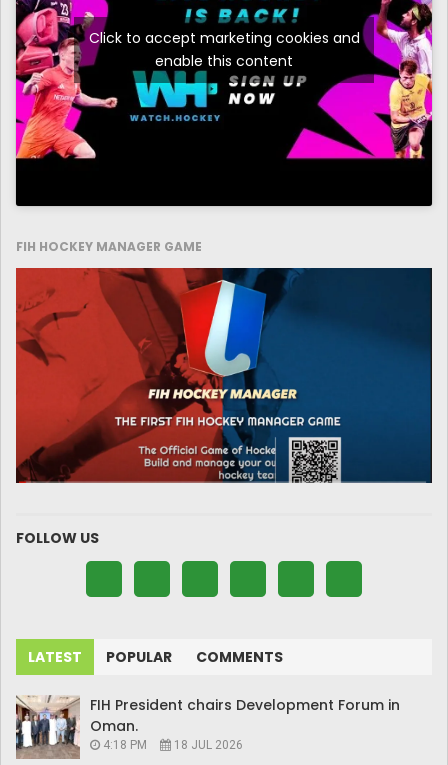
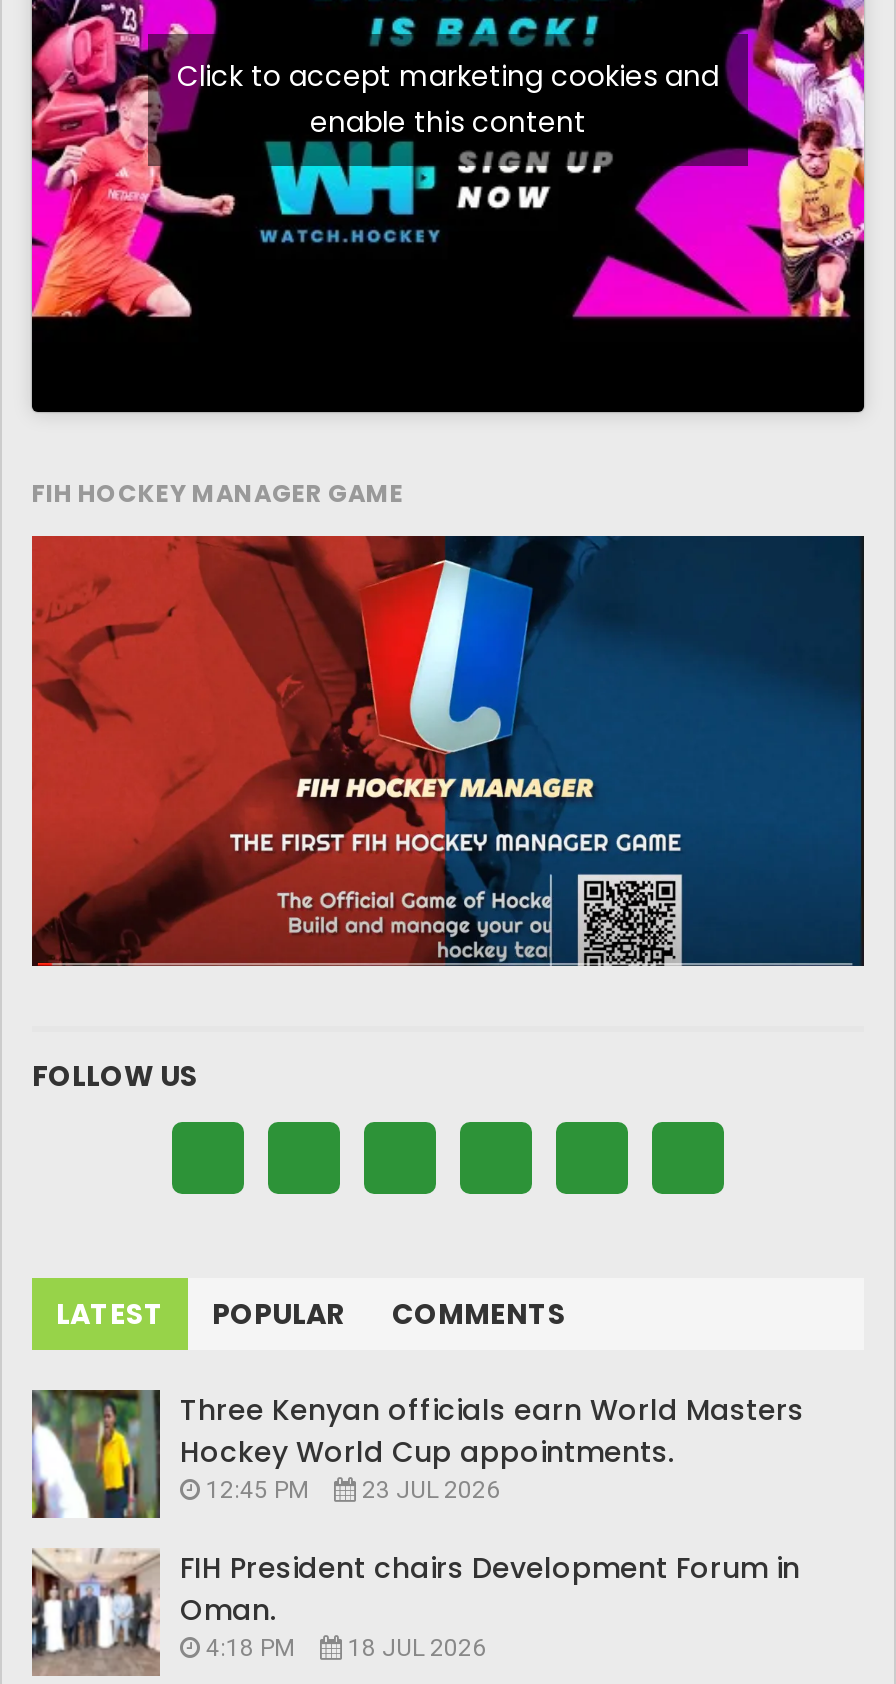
none -> [30,1388,804,1518] [image] | Three Kenyan officials earn World Masters | Hockey World Cup appointments. | 12:45 PM | 23 JUL 2026

